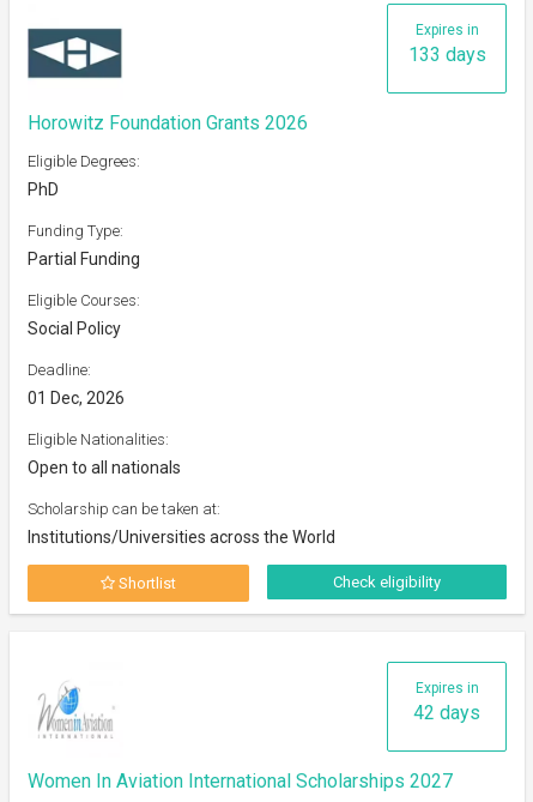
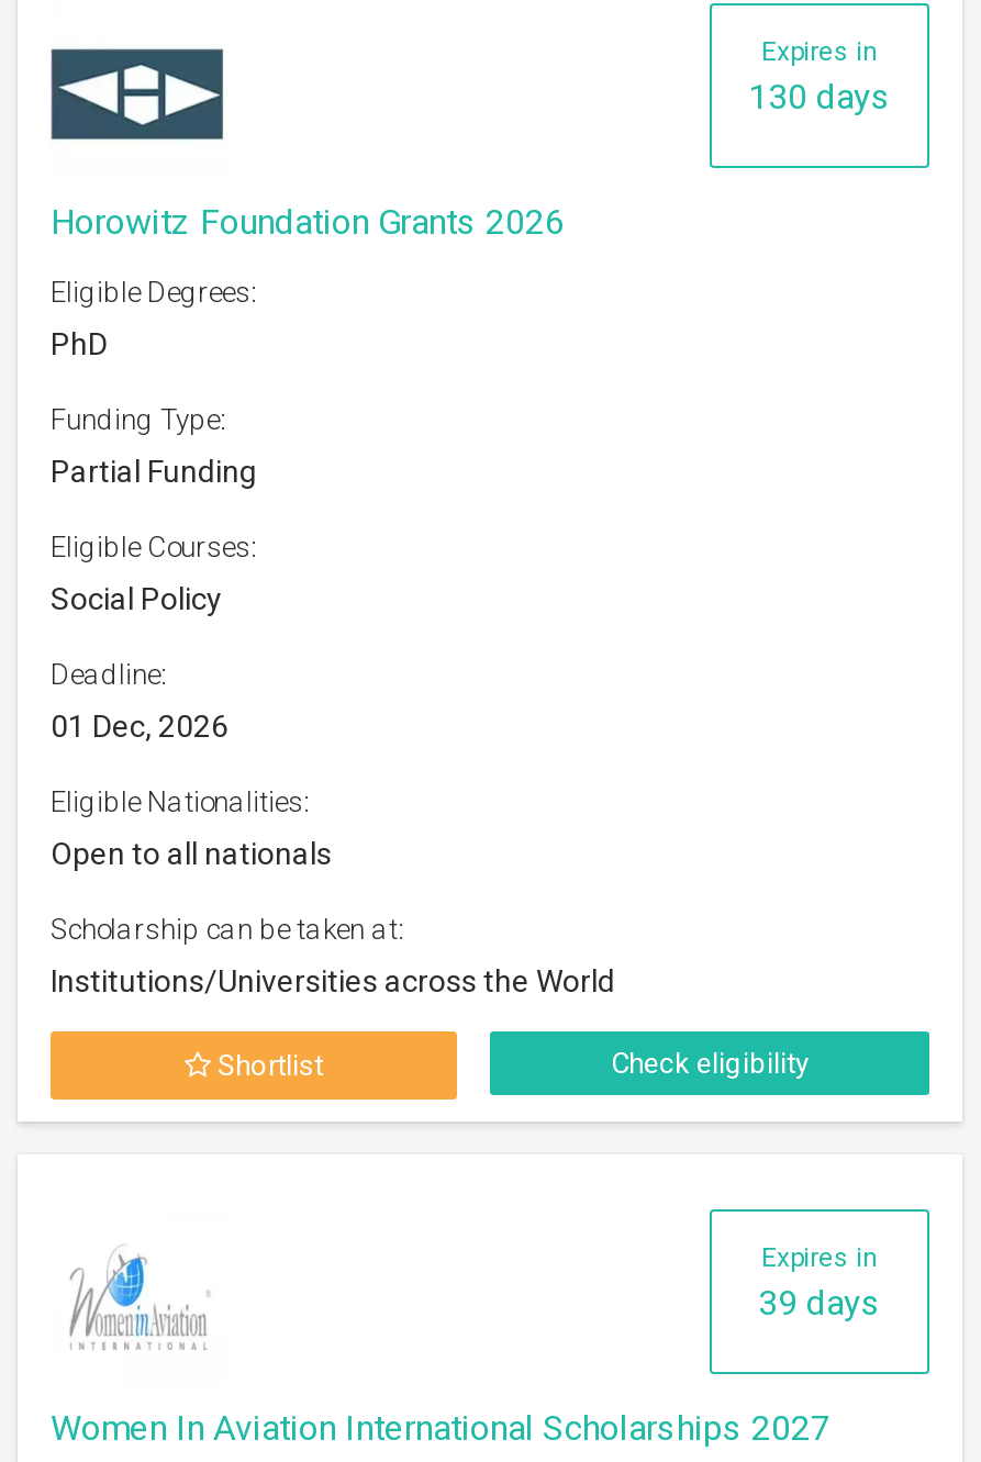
[408,43,486,66] 133 days -> [748,75,891,117] 130 days
[413,701,480,724] 42 days -> [758,1281,881,1323] 39 days

